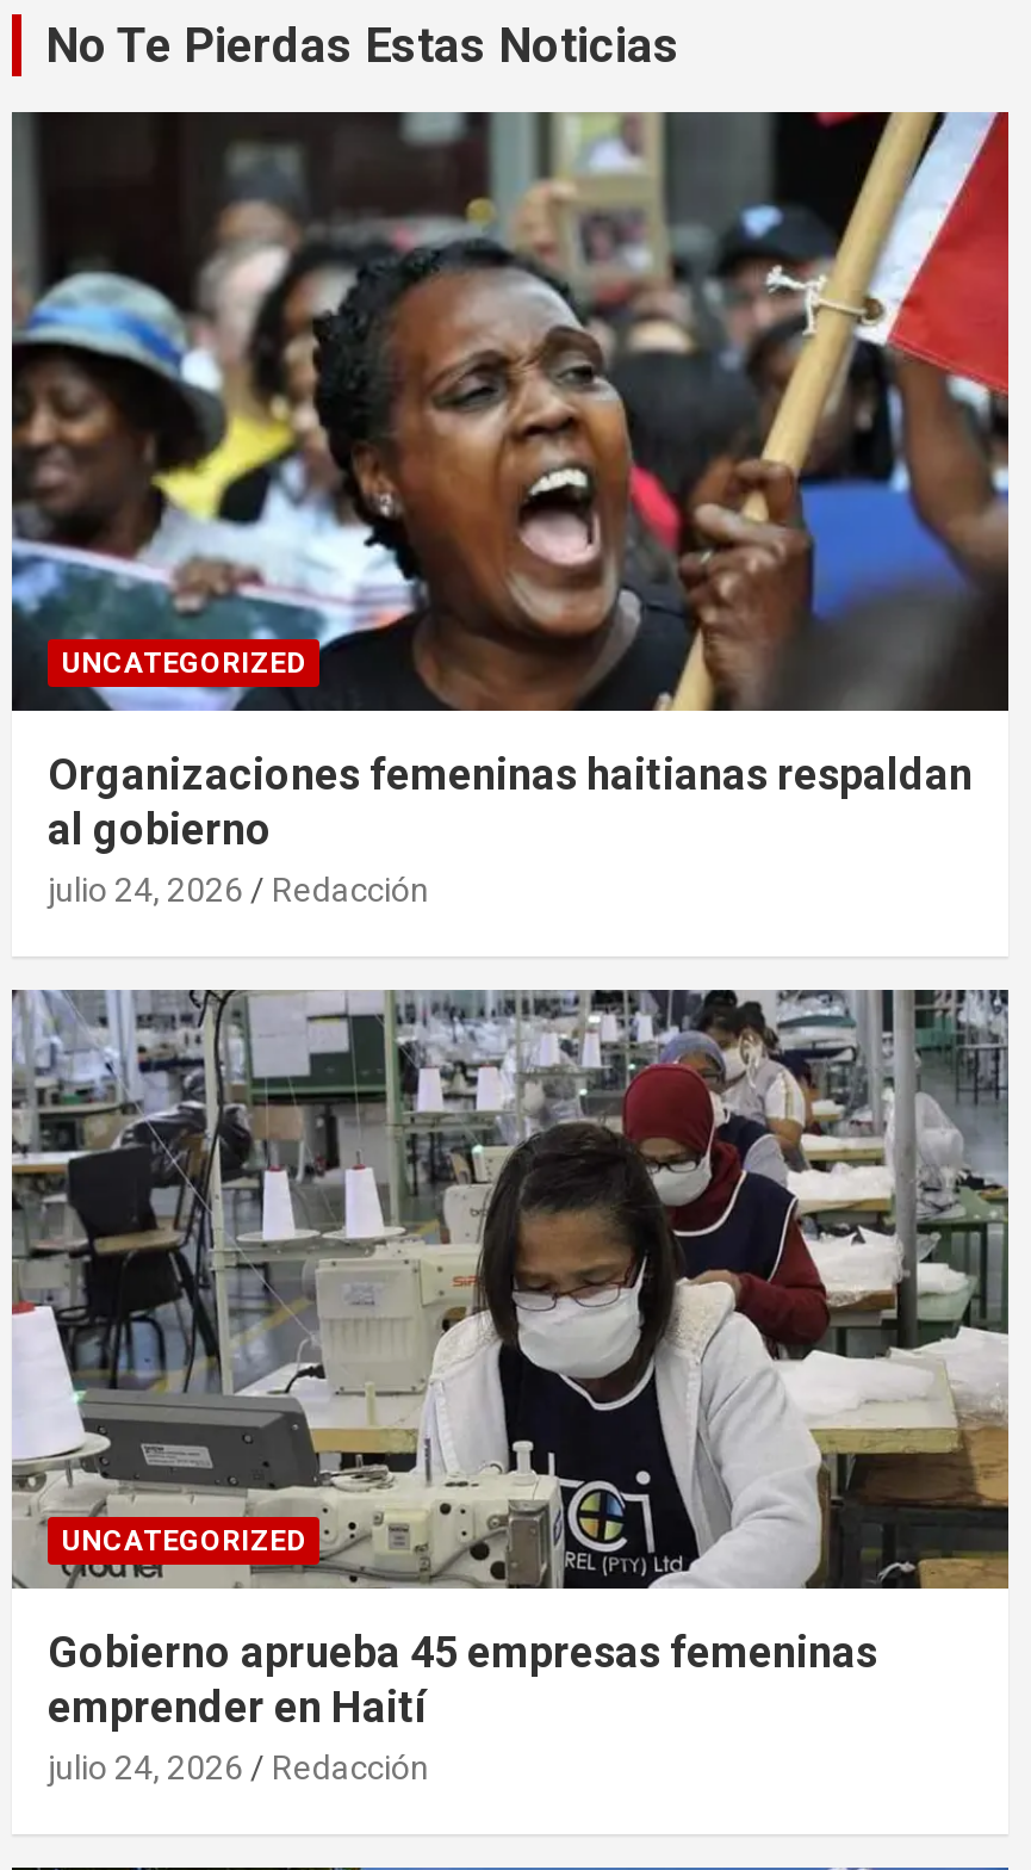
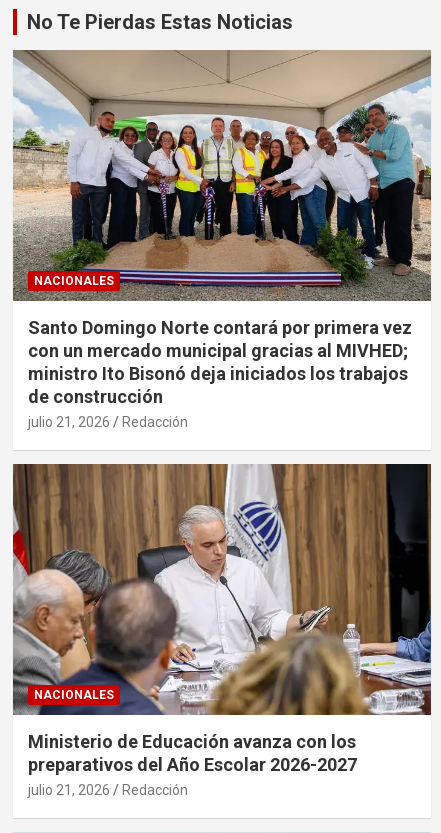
[10,110,1011,708] [image] | UNCATEGORIZED -> [13,50,431,302] [image] | NACIONALES
[48,748,973,908] Organizaciones femeninas haitianas respaldan | al gobierno | julio 24, 2026 -> [28,317,412,430] Santo Domingo Norte contará por primera vez | con un mercado municipal gracias al MIVHED; | ministro Ito Bisonó deja iniciados los trabajos | de construcción | julio 21, 2026
[10,987,1011,1591] [image] | UNCATEGORIZED -> [12,463,432,716] [image] | NACIONALES
[48,1626,877,1786] Gobierno aprueba 45 empresas femeninas | emprender en Haití | julio 24, 2026 -> [28,731,357,798] Ministerio de Educación avanza con los | preparativos del Año Escolar 2026-2027 | julio 21, 2026

